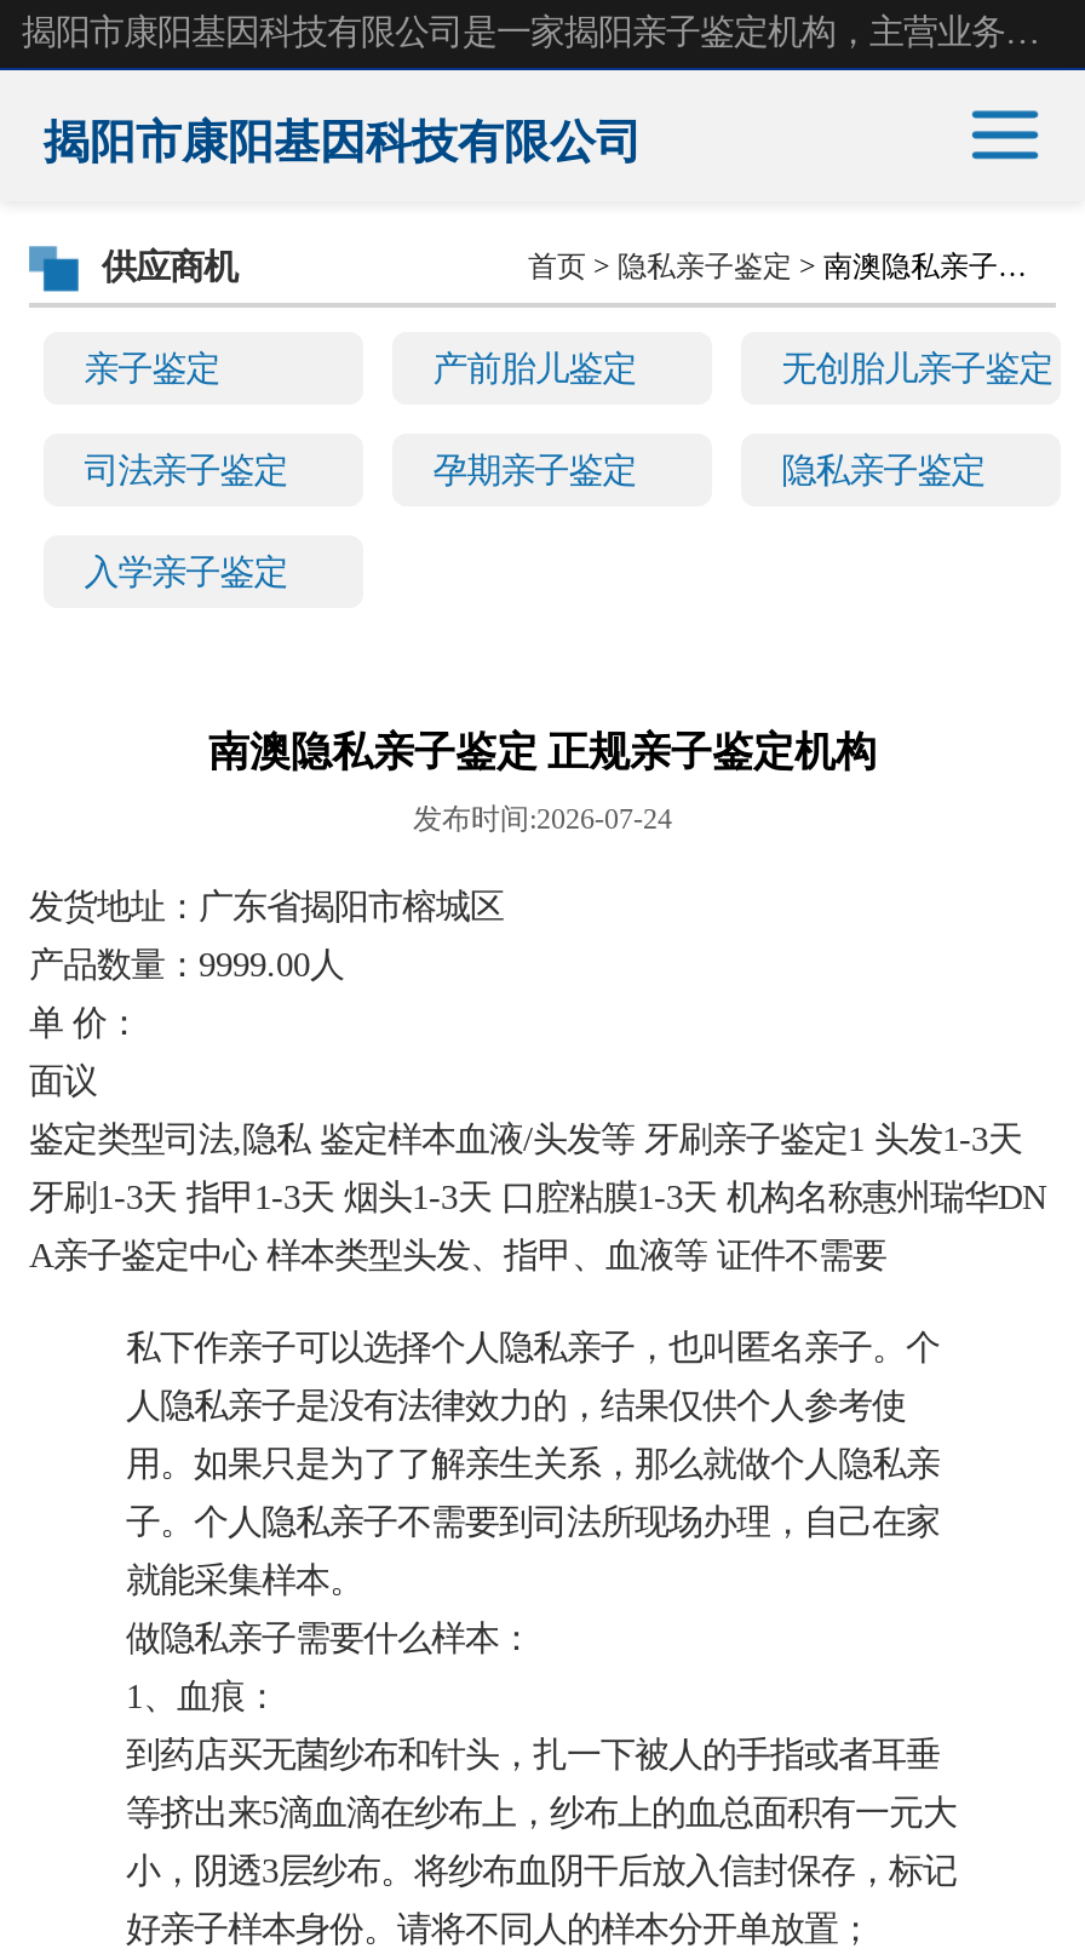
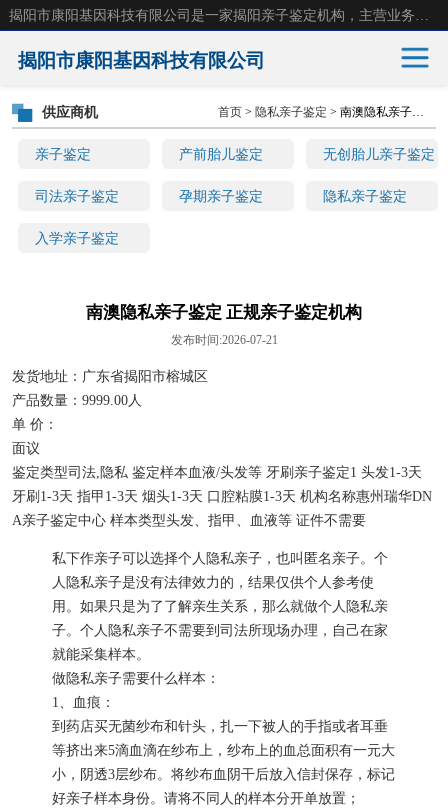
[413,802,672,836] 发布时间:2026-07-24 -> [170,333,277,347] 发布时间:2026-07-21

